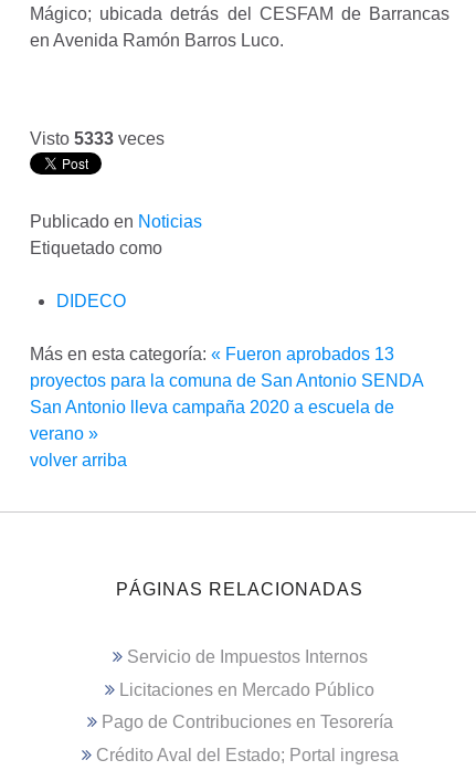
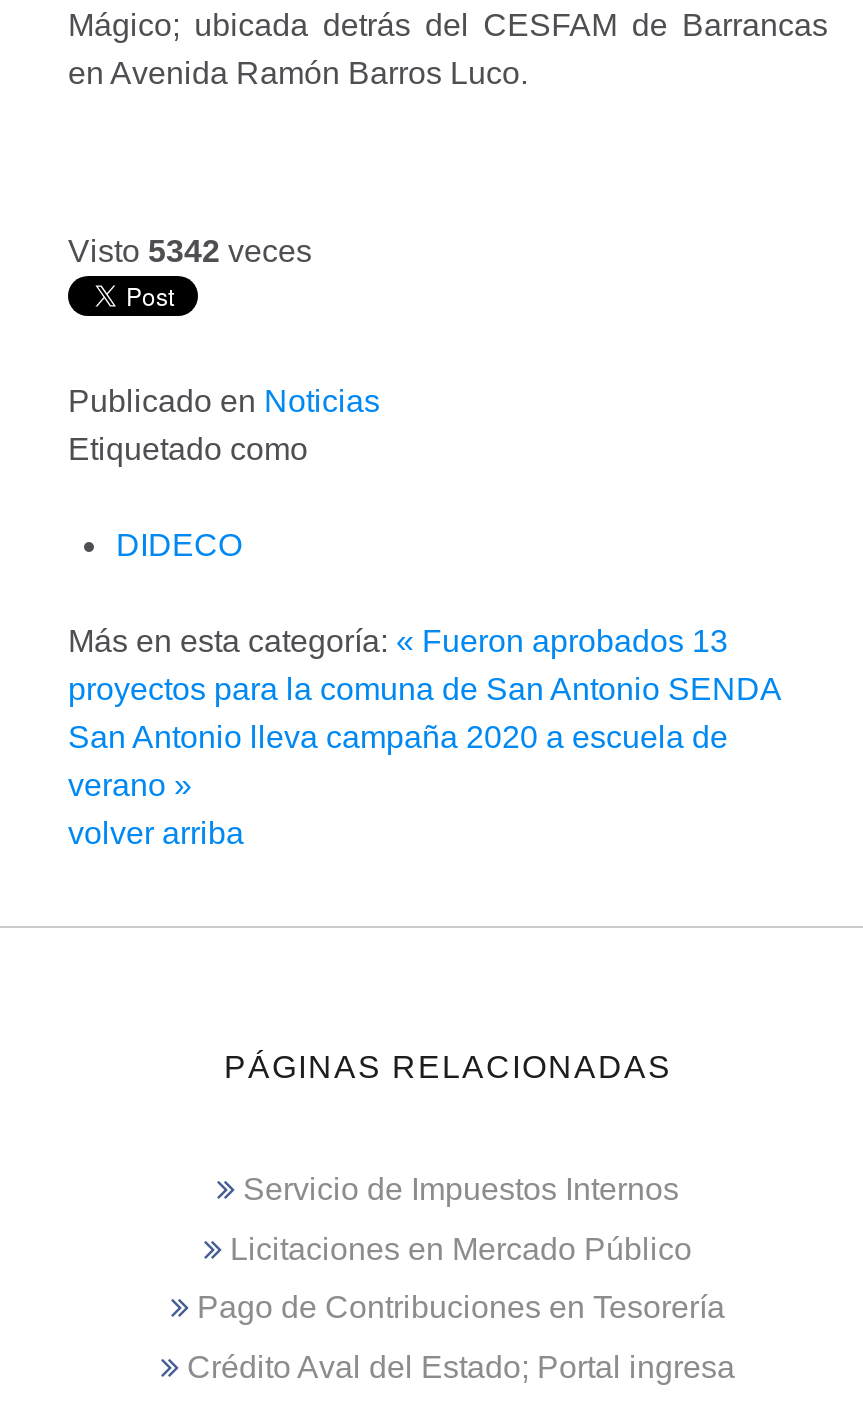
[30,130,165,148] Visto 5333 veces -> [68,235,312,269] Visto 5342 veces

